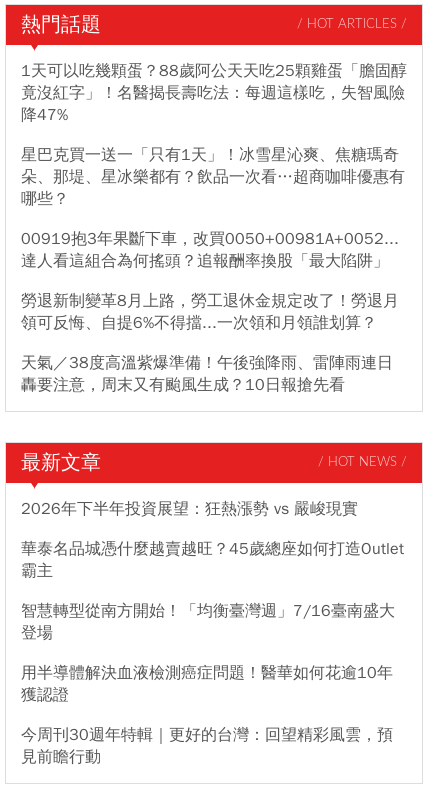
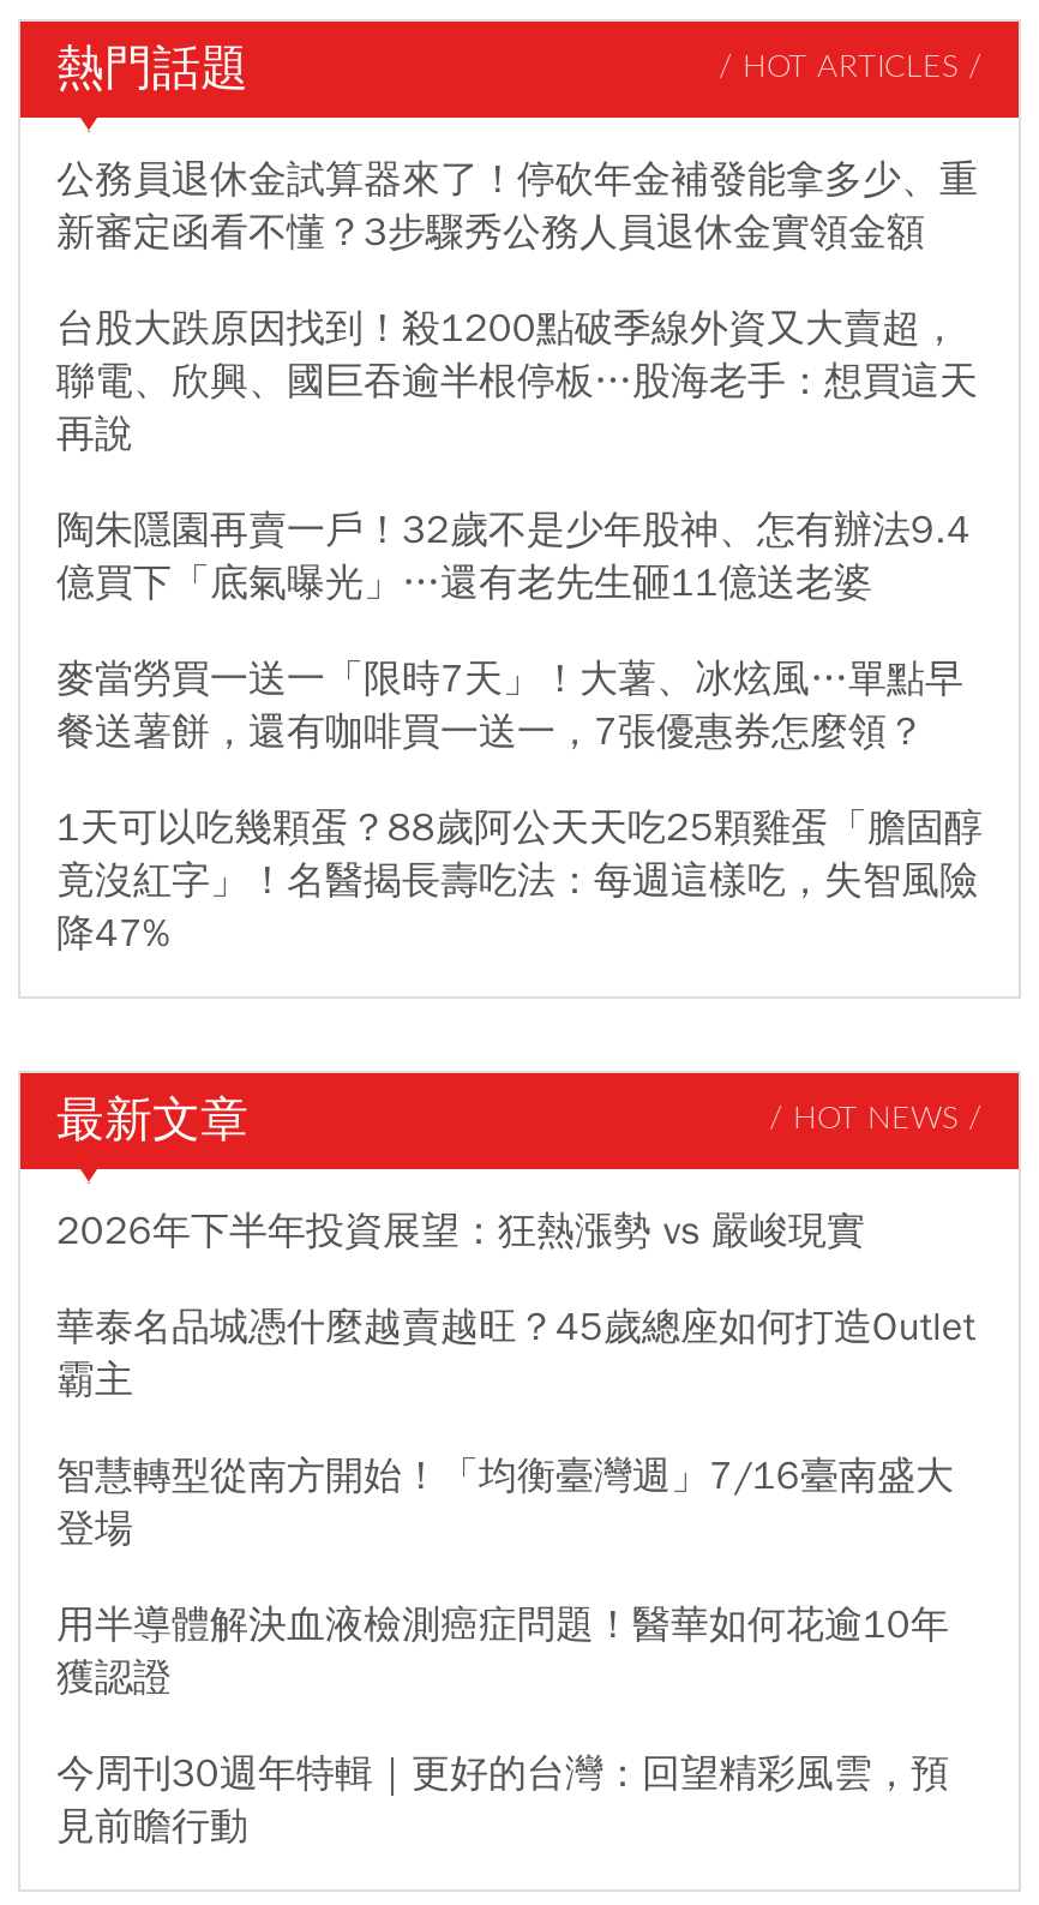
none -> [56,156,978,756] 公務員退休金試算器來了！停砍年金補發能拿多少、重 | 新審定函看不懂？3步驟秀公務人員退休金實領金額 | 台股大跌原因找到！殺1200點破季線外資又大賣超， | 聯電、欣興、國巨吞逾半根停板…股海老手：想買這天 | 再說 | 陶朱隱園再賣一戶！32歲不是少年股神、怎有辦法9.4 | 億買下「底氣曝光」…還有老先生砸11億送老婆 | 麥當勞買一送一「限時7天」！大薯、冰炫風…單點早 | 餐送薯餅，還有咖啡買一送一，7張優惠券怎麼領？
moved [21,61,407,125] -> [56,804,983,958]: 1天可以吃幾顆蛋？88歲阿公天天吃25顆雞蛋「膽固醇 | 竟沒紅字」！名醫揭長壽吃法：每週這樣吃，失智風險 | 降47%
[21,145,405,395] 星巴克買一送一「只有1天」！冰雪星沁爽、焦糖瑪奇 | 朵、那堤、星冰樂都有？飲品一次看…超商咖啡優惠有 | 哪些？ | 00919抱3年果斷下車，改買0050+00981A+0052... | 達人看這組合為何搖頭？追報酬率換股「最大陷阱」 | 勞退新制變革8月上路，勞工退休金規定改了！勞退月 | 領可反悔、自提6%不得擋...一次領和月領誰划算？ | 天氣／38度高溫紫爆準備！午後強降雨、雷陣雨連日 | 轟要注意，周末又有颱風生成？10日報搶先看 -> none

